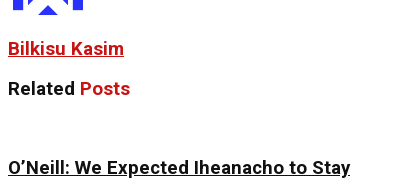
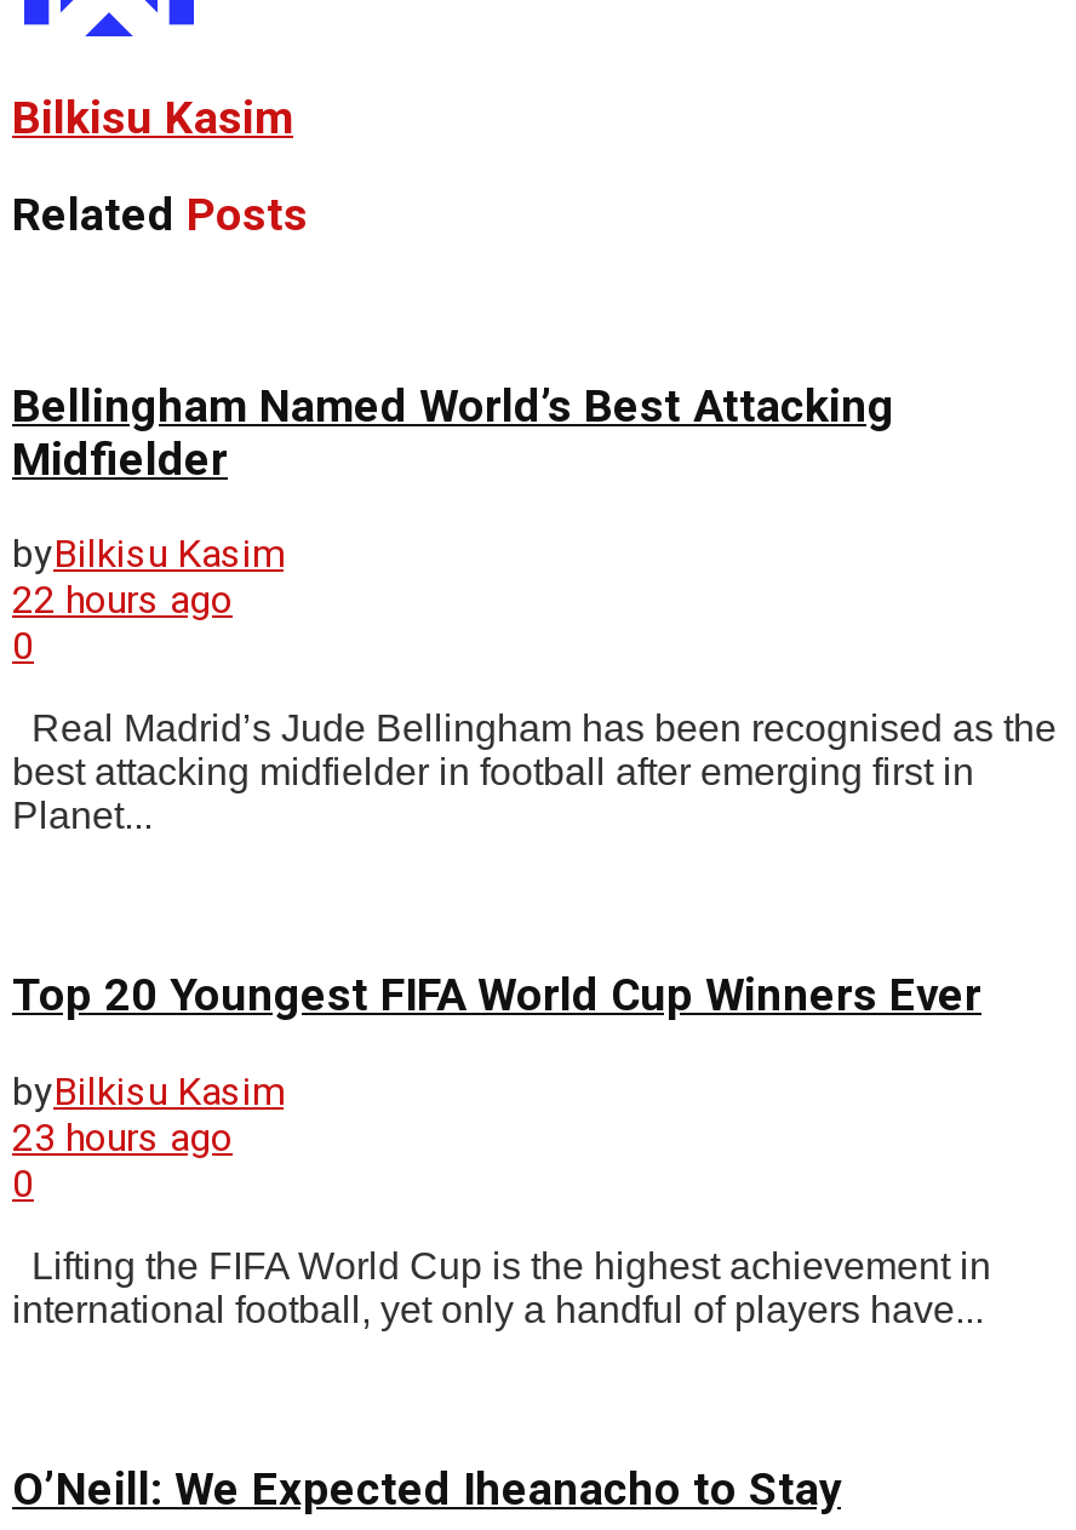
none -> [12,380,1057,1330] Bellingham Named World’s Best Attacking | Midfielder | byBilkisu Kasim | 22 hours ago | 0 | Real Madrid’s Jude Bellingham has been recognised as the | best attacking midfielder in football after emerging first in | Planet... | Top 20 Youngest FIFA World Cup Winners Ever | byBilkisu Kasim | 23 hours ago | 0 | Lifting the FIFA World Cup is the highest achievement in | international football, yet only a handful of players have...

